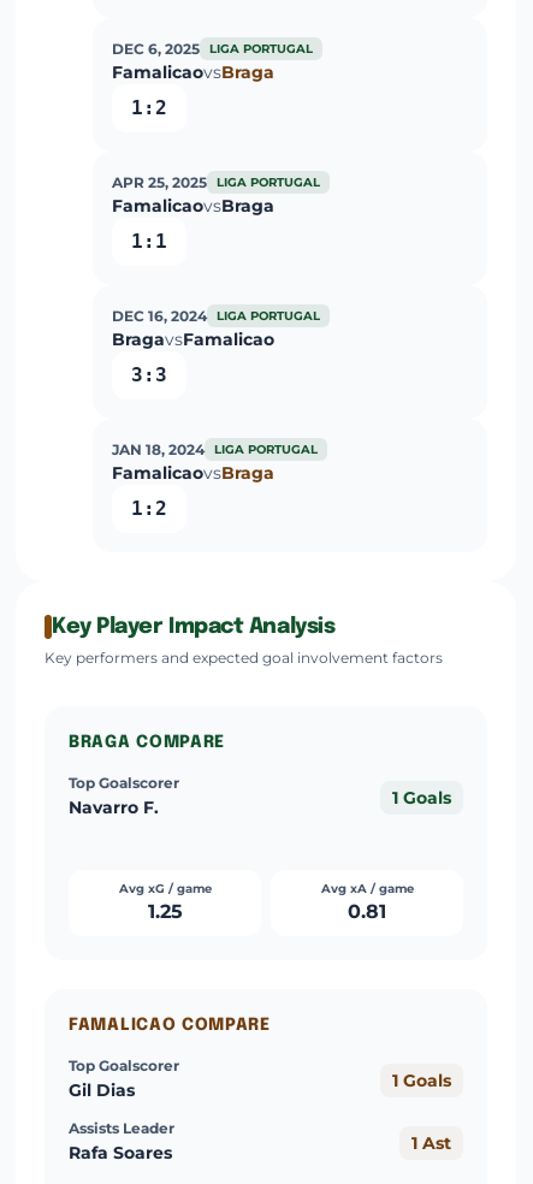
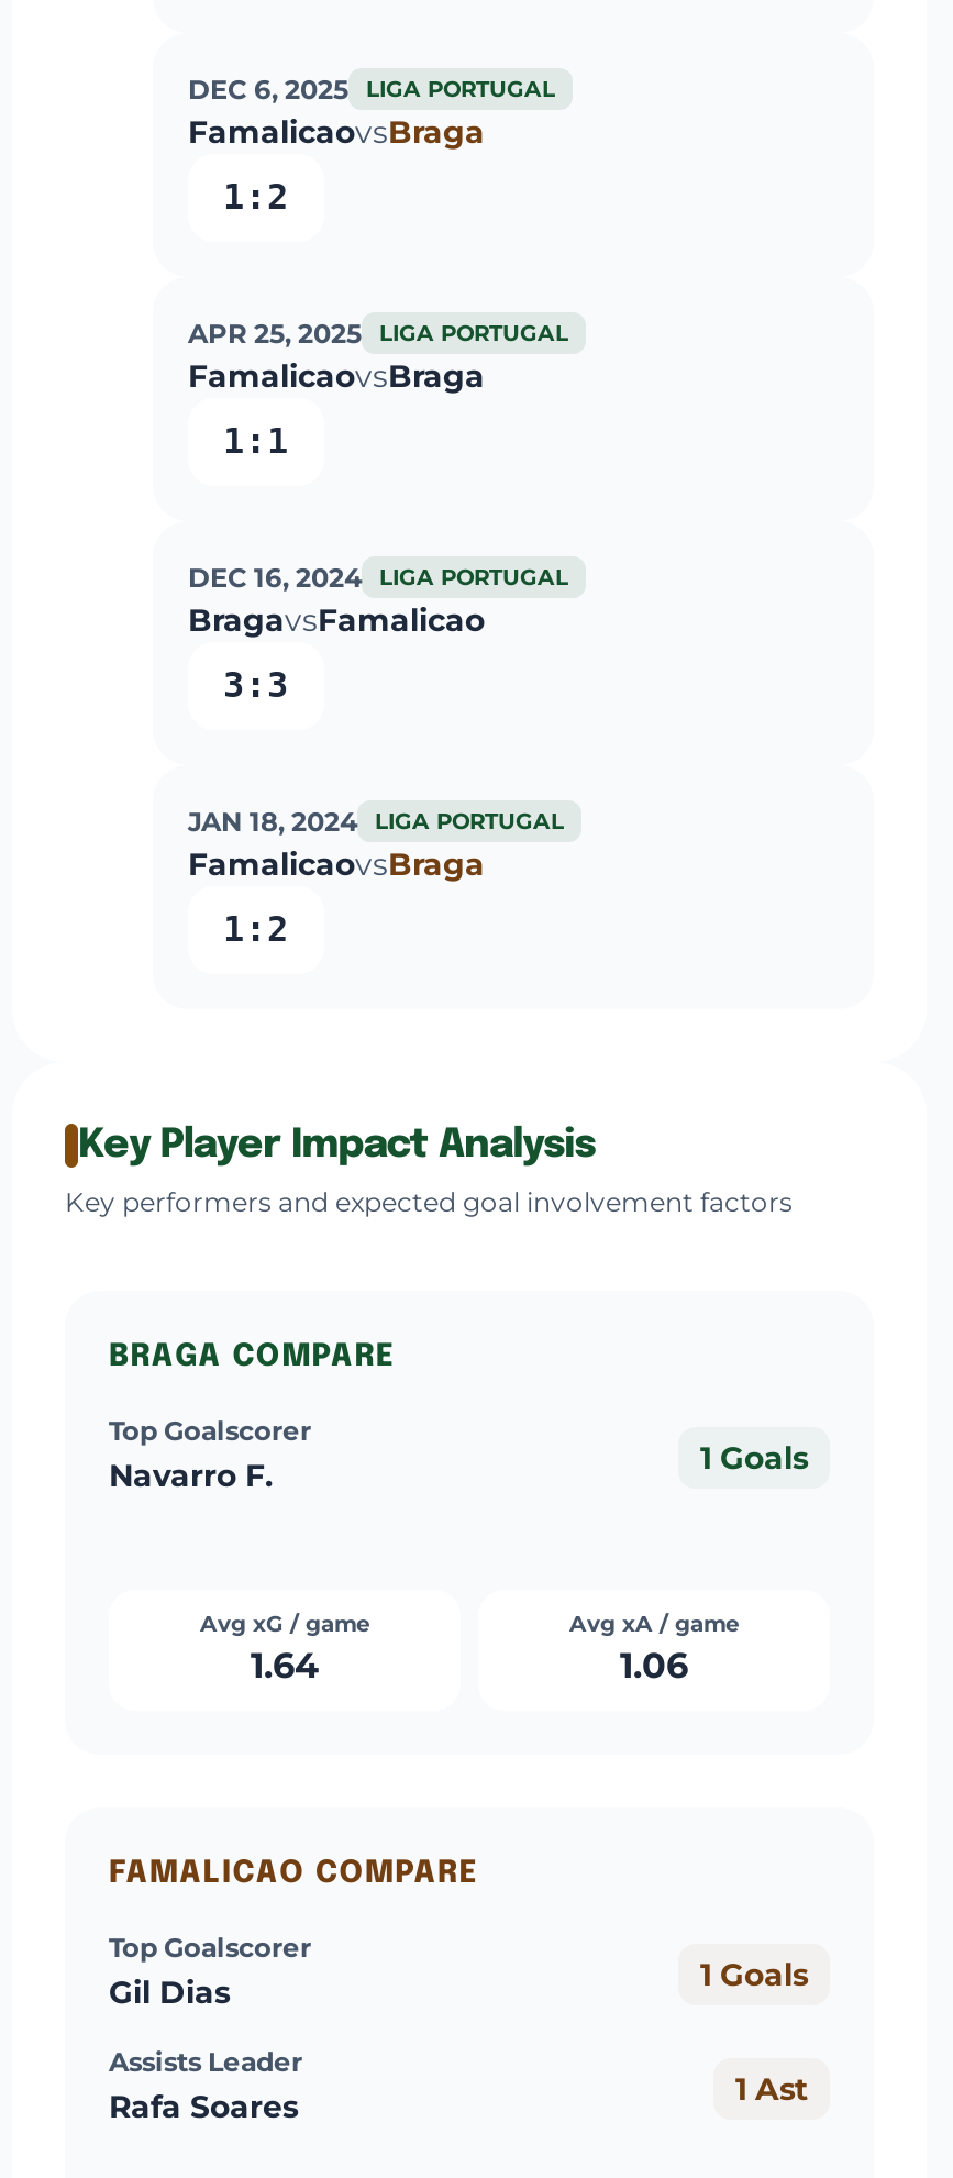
[147,900,182,923] 1.25 -> [251,1645,319,1687] 1.64
[348,900,386,923] 0.81 -> [620,1645,688,1687] 1.06

